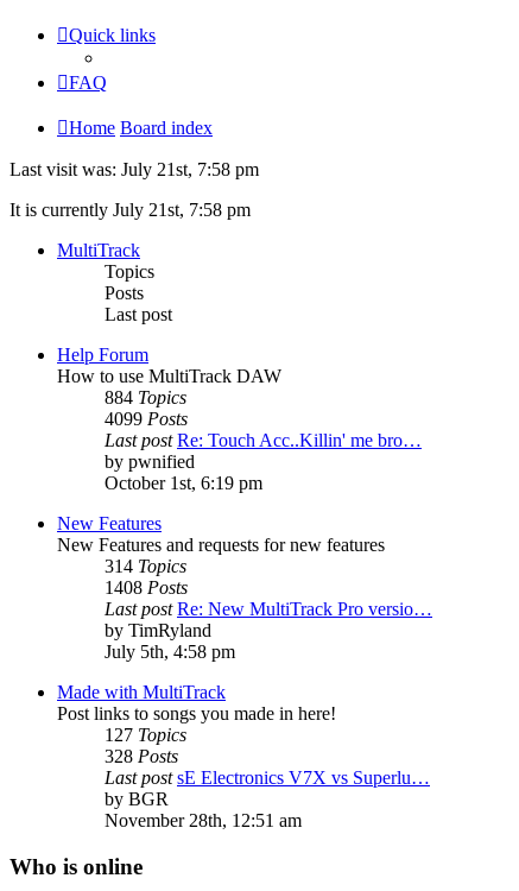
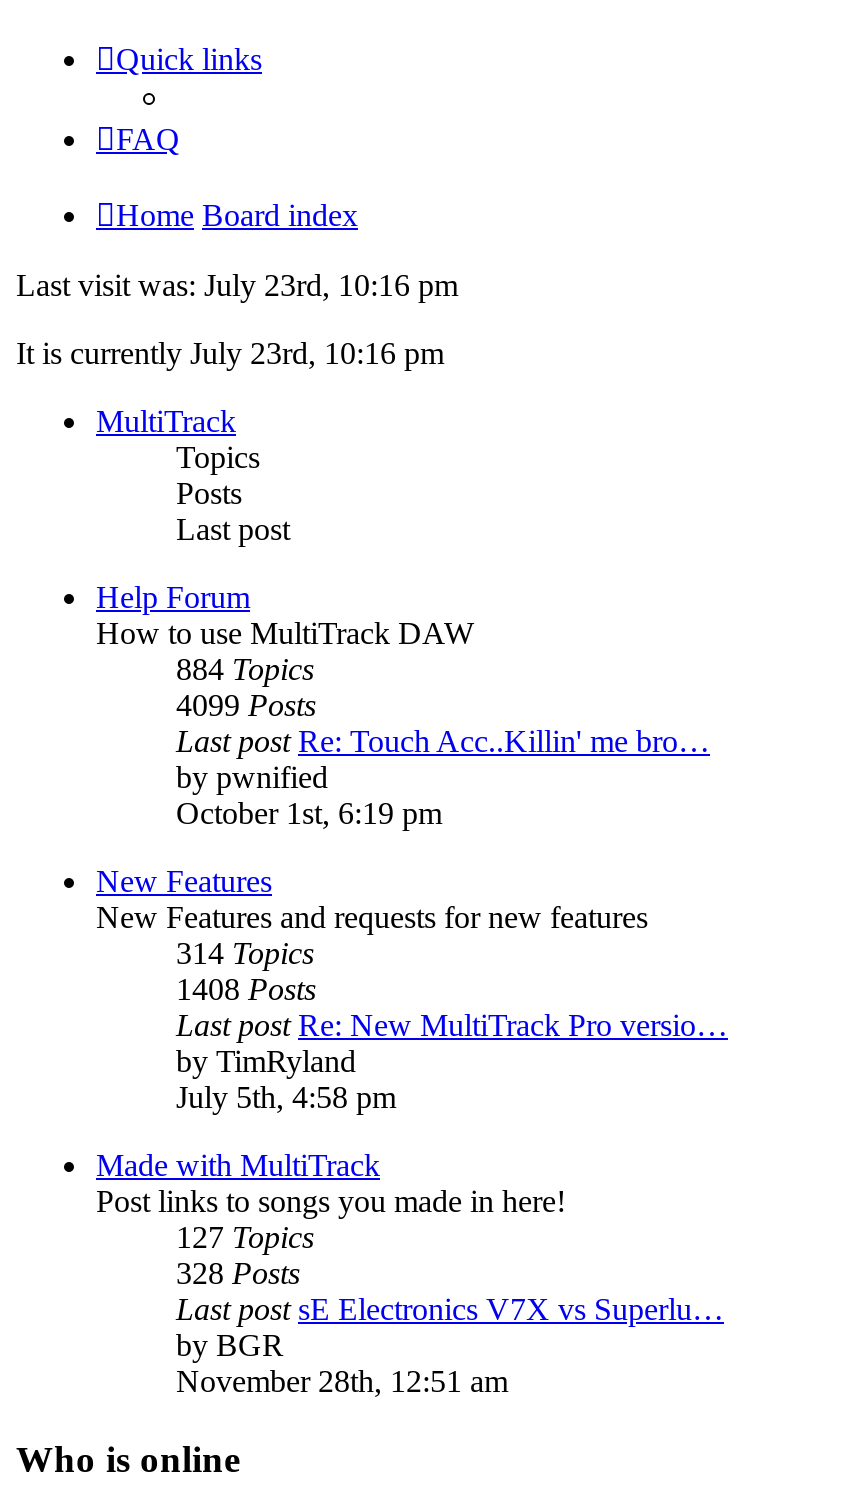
[10,160,259,180] Last visit was: July 21st, 7:58 pm -> [16,269,458,303] Last visit was: July 23rd, 10:16 pm
[10,200,251,220] It is currently July 21st, 7:58 pm -> [16,337,444,371] It is currently July 23rd, 10:16 pm

